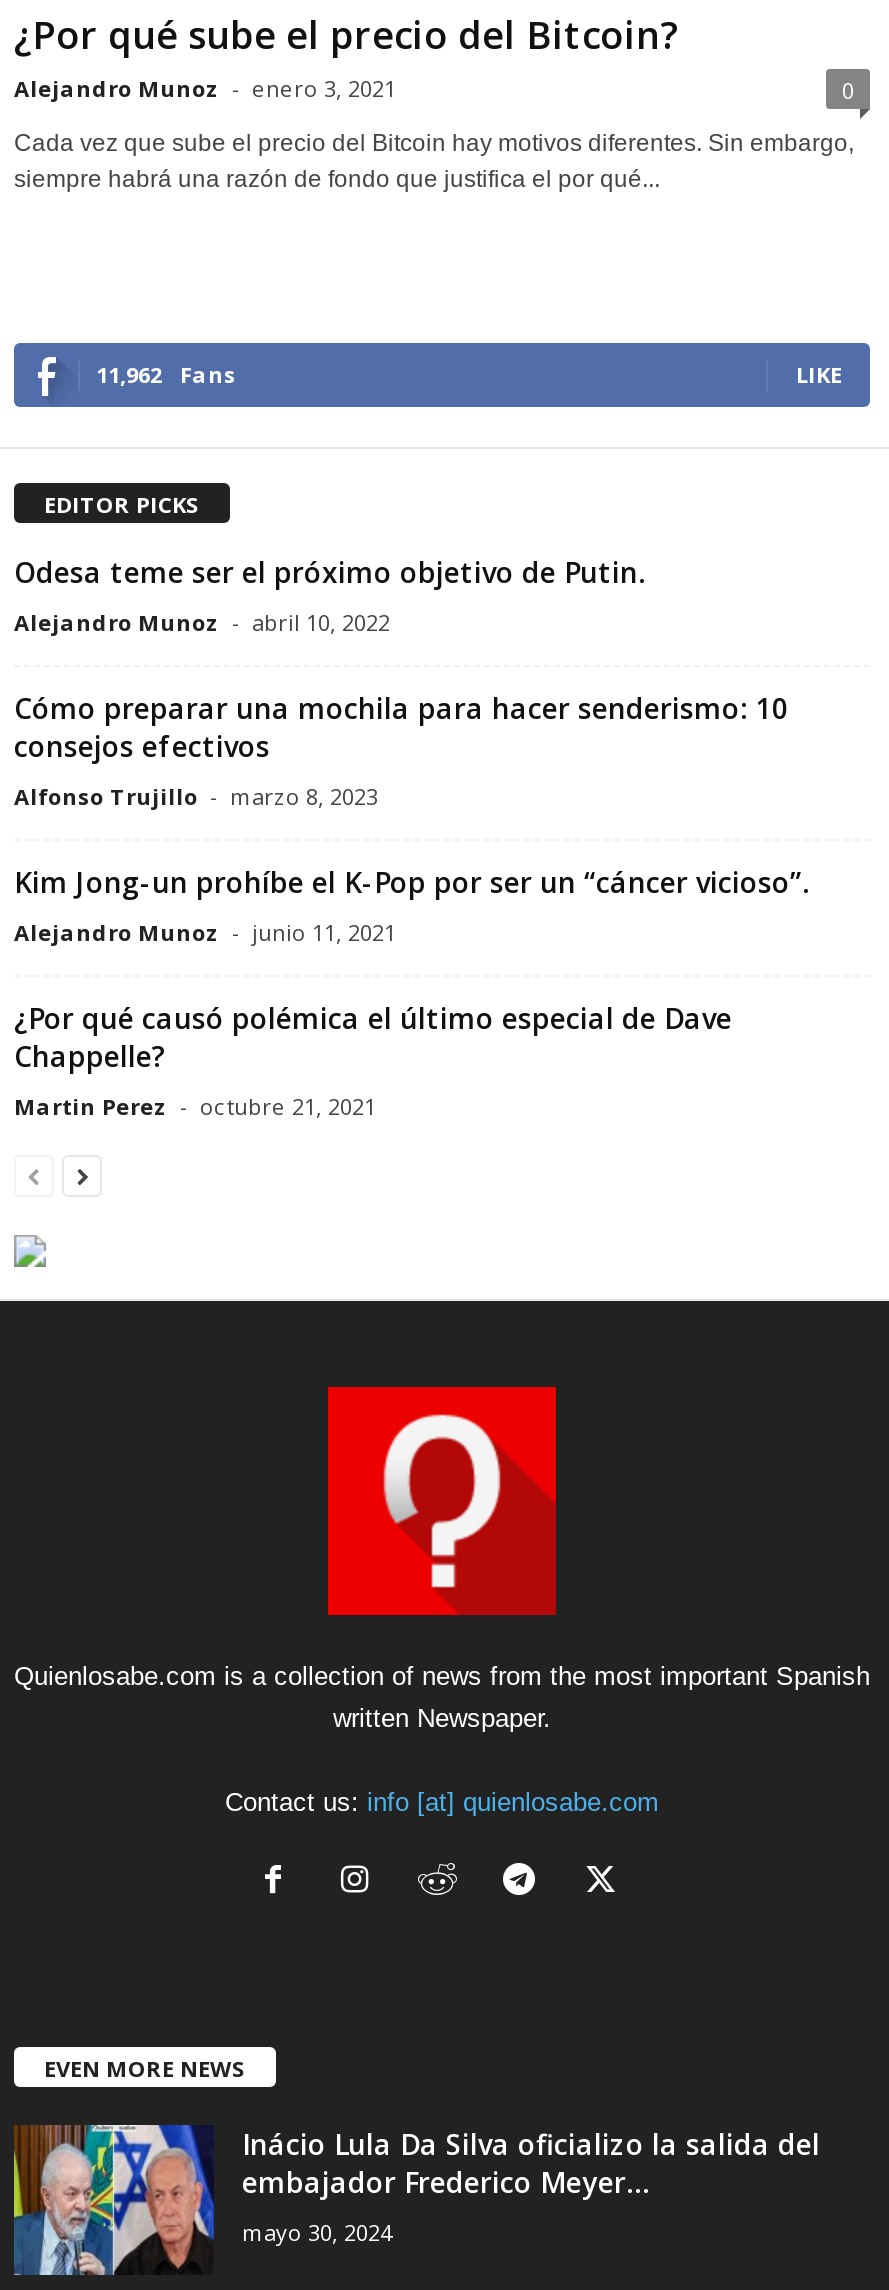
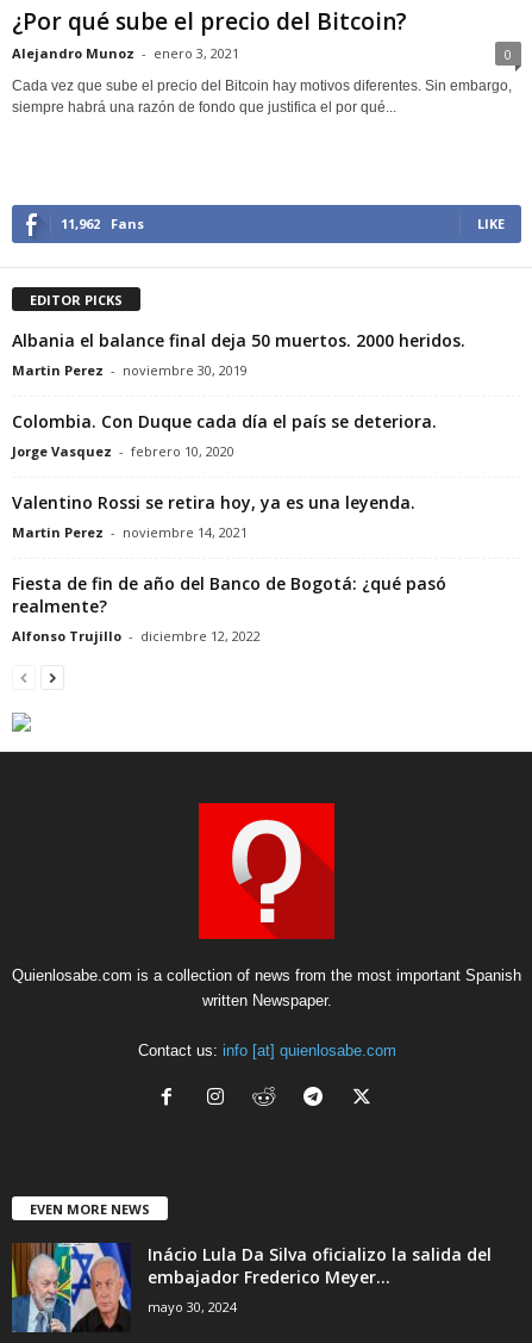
[14,553,646,637] Odesa teme ser el próximo objetivo de Putin. | Alejandro Munoz - abril 10, 2022 -> [12,329,465,380] Albania el balance final deja 50 muertos. 2000 heridos. | Martin Perez - noviembre 30, 2019
[14,689,788,811] Cómo preparar una mochila para hacer senderismo: 10 | consejos efectivos | Alfonso Trujillo - marzo 8, 2023 -> [12,411,437,461] Colombia. Con Duque cada día el país se deteriora. | Jorge Vasquez - febrero 10, 2020
[14,863,810,947] Kim Jong-un prohíbe el K-Pop por ser un “cáncer vicioso”. | Alejandro Munoz - junio 11, 2021 -> [12,492,415,542] Valentino Rossi se retira hoy, ya es una leyenda. | Martin Perez - noviembre 14, 2021
[14,999,732,1121] ¿Por qué causó polémica el último especial de Dave | Chappelle? | Martin Perez - octubre 21, 2021 -> [12,573,446,645] Fiesta de fin de año del Banco de Bogotá: ¿qué pasó | realmente? | Alfonso Trujillo - diciembre 12, 2022

